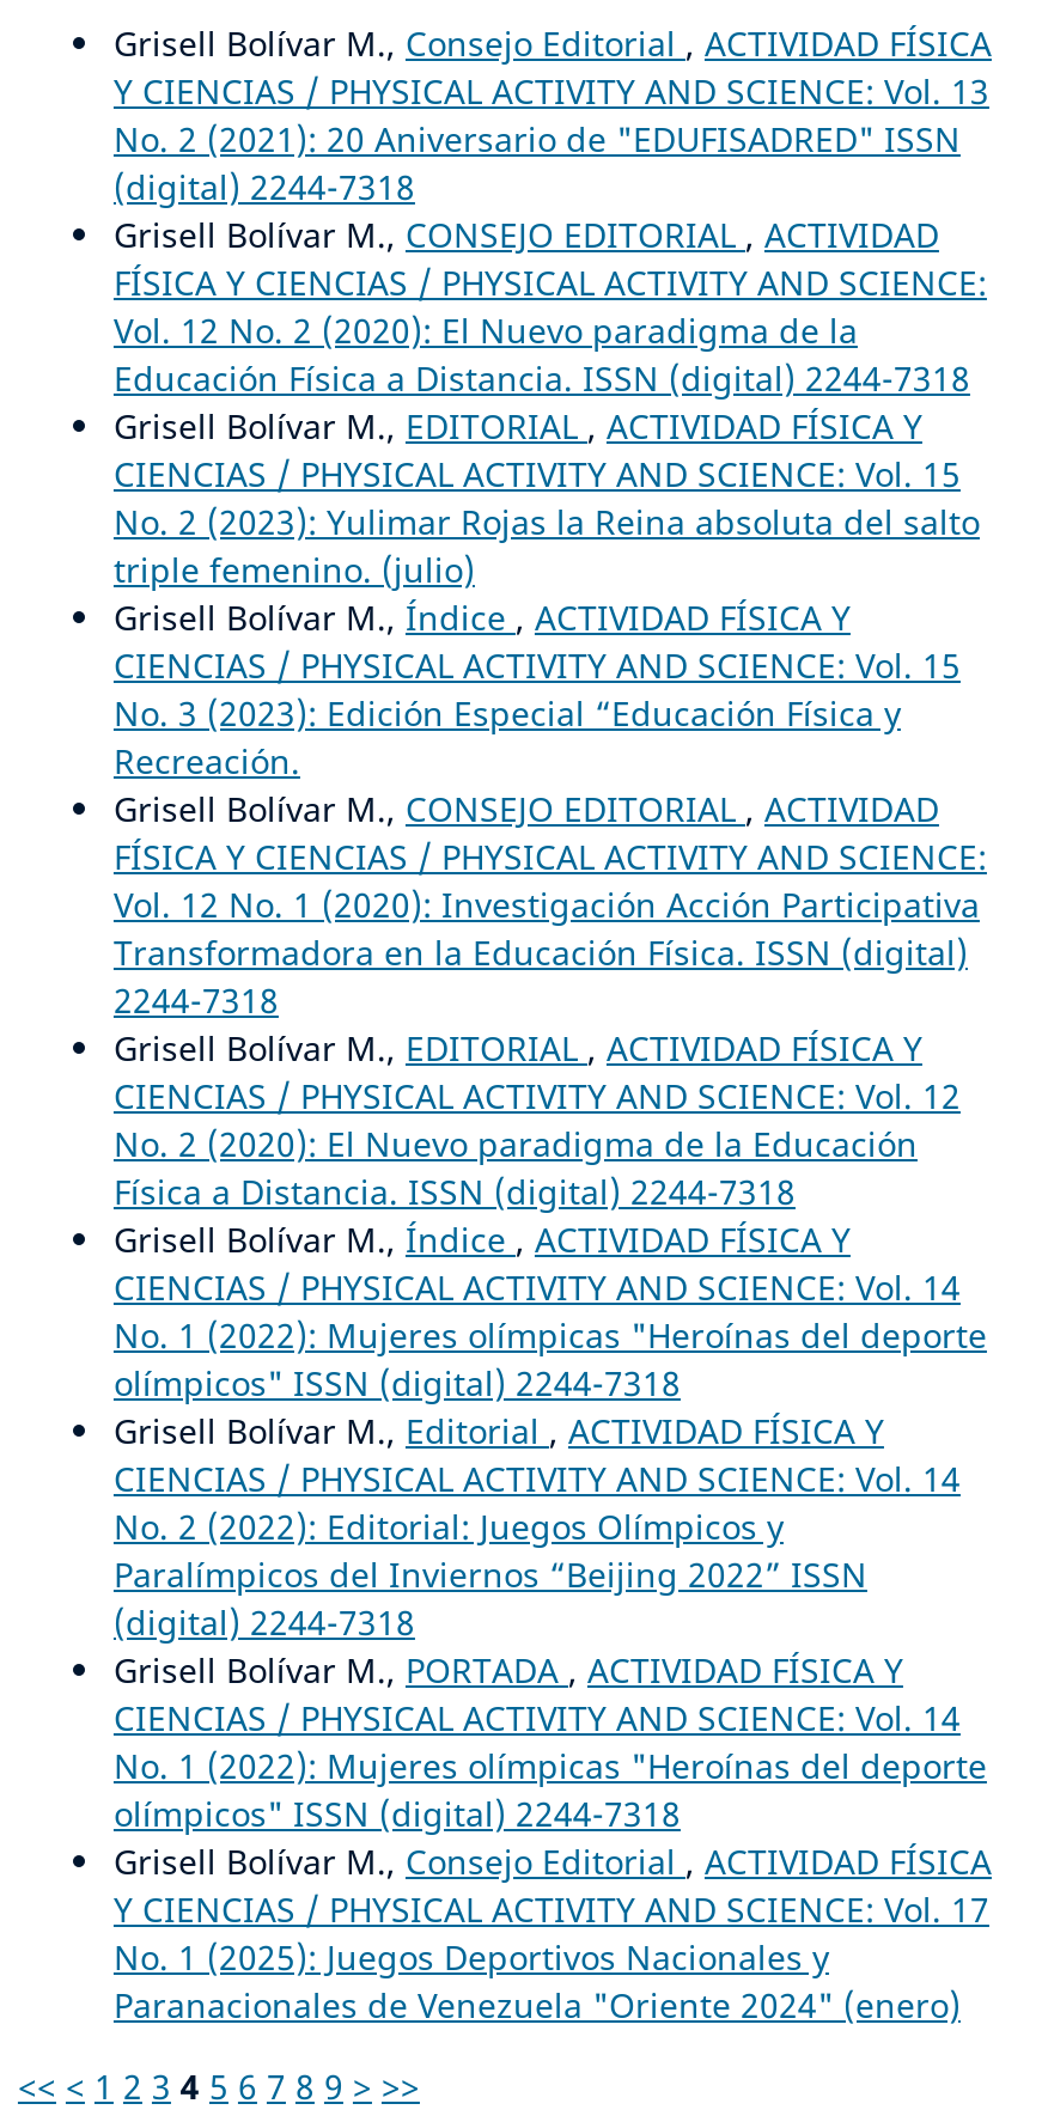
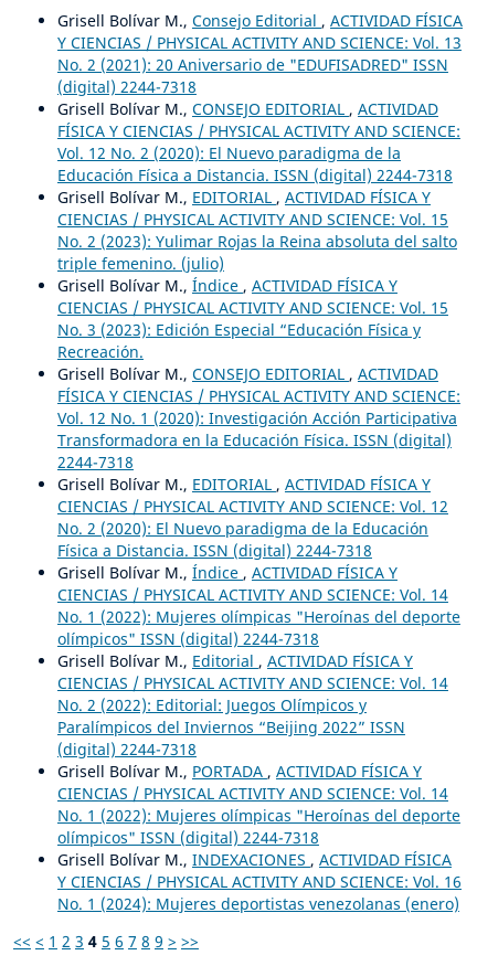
[114,1838,992,2027] Grisell Bolívar M., Consejo Editorial, ACTIVIDAD FÍSICA | Y CIENCIAS / PHYSICAL ACTIVITY AND SCIENCE: Vol. 17 | No. 1 (2025): Juegos Deportivos Nacionales y | Paranacionales de Venezuela "Oriente 2024" (enero) -> [57,849,462,914] Grisell Bolívar M., INDEXACIONES, ACTIVIDAD FÍSICA | Y CIENCIAS / PHYSICAL ACTIVITY AND SCIENCE: Vol. 16 | No. 1 (2024): Mujeres deportistas venezolanas (enero)

